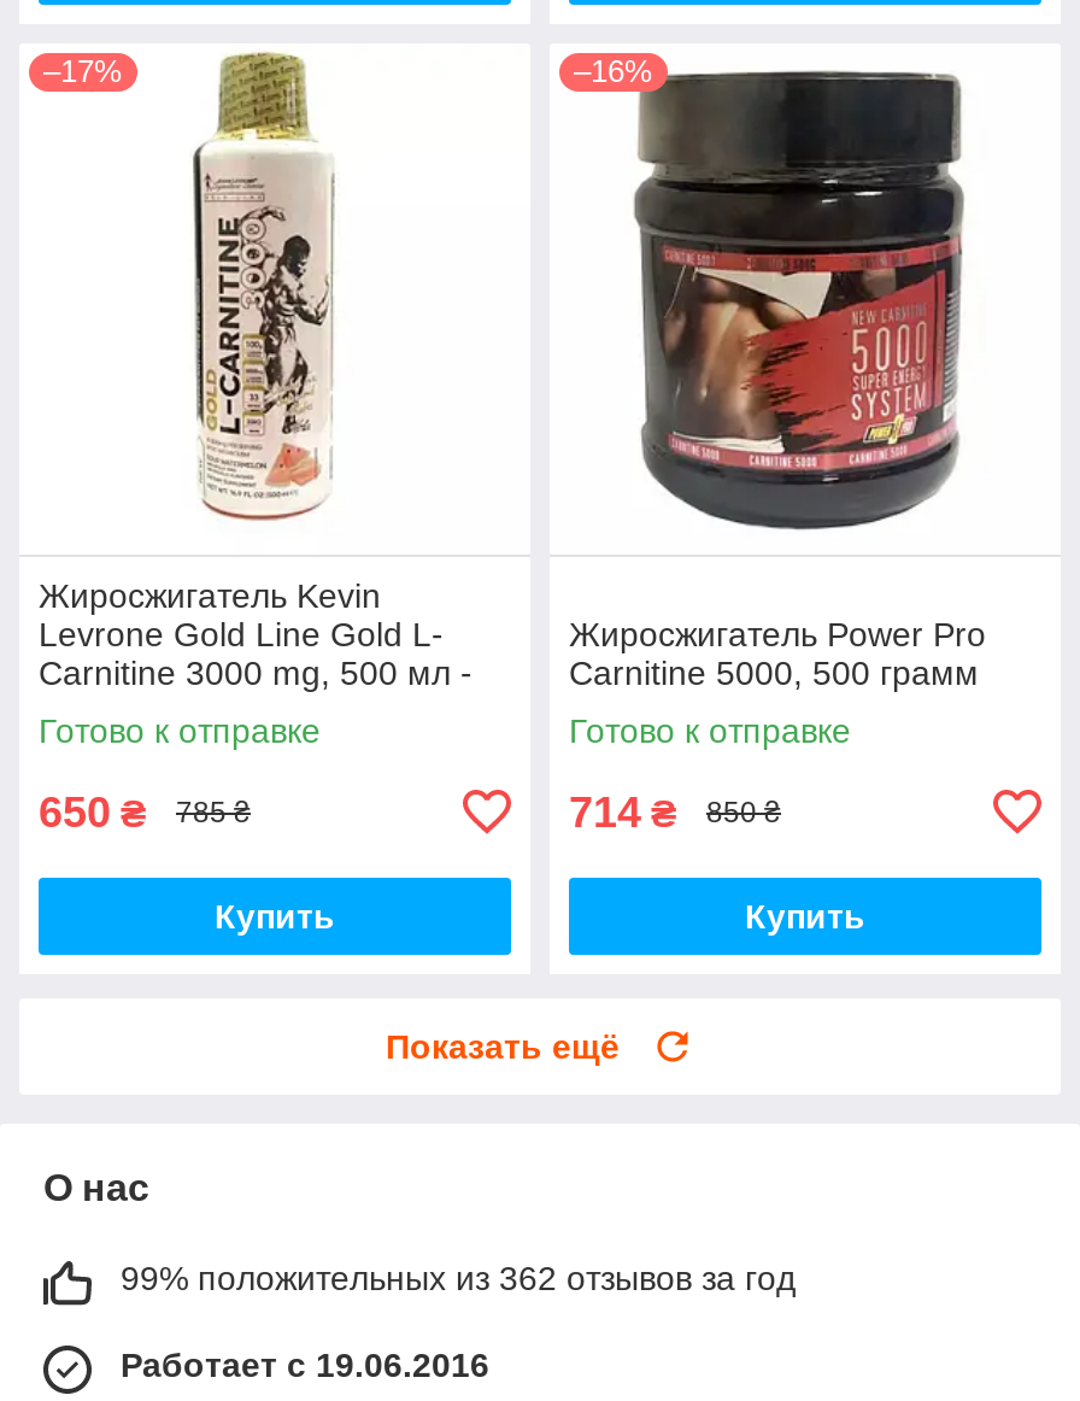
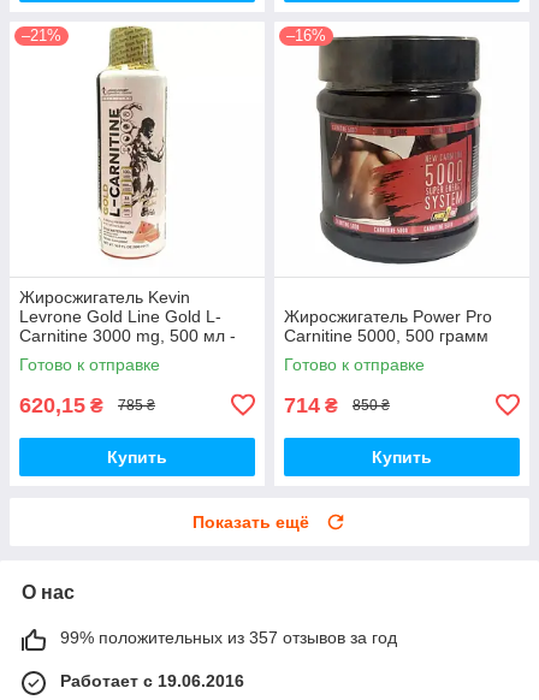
[43,53,123,89] –17% -> [22,26,61,44] –21%
[39,788,147,836] 650 ₴ -> [19,393,103,417] 620,15 ₴
[121,1258,796,1297] 99% положительных из 362 отзывов за год -> [60,628,397,647] 99% положительных из 357 отзывов за год

